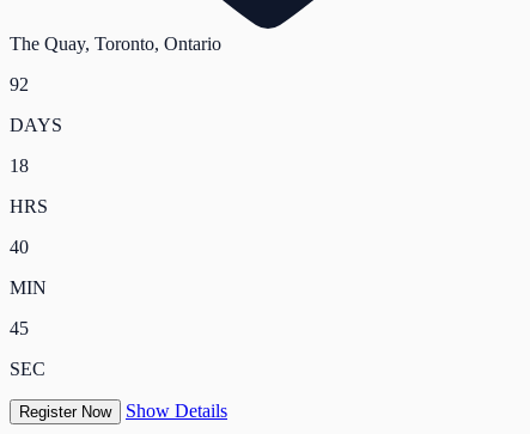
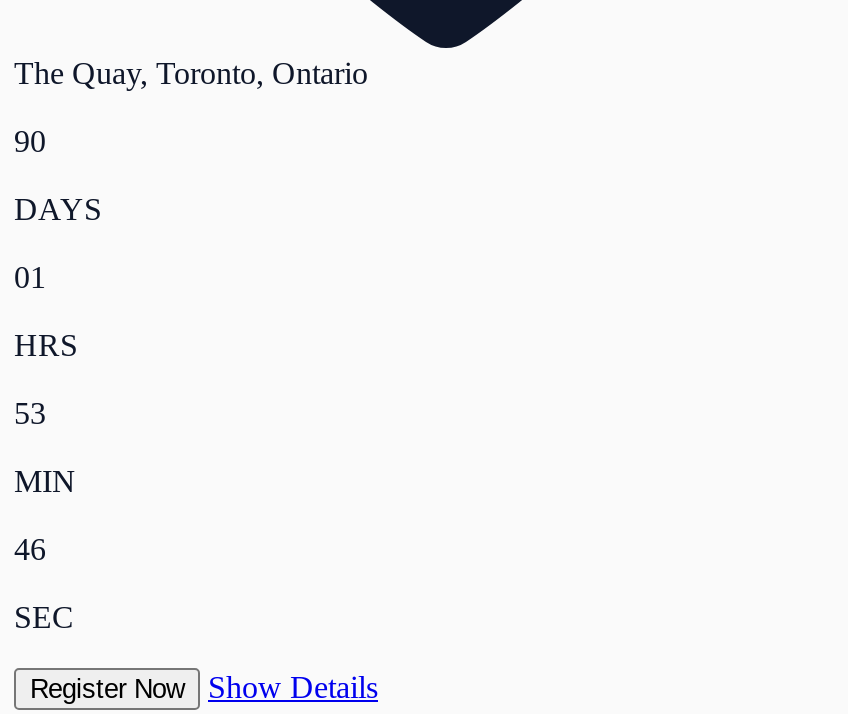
[10,75,29,95] 92 -> [14,125,46,159] 90
[10,156,29,176] 18 -> [14,261,46,295] 01
[10,237,29,258] 40 -> [14,397,46,431] 53

